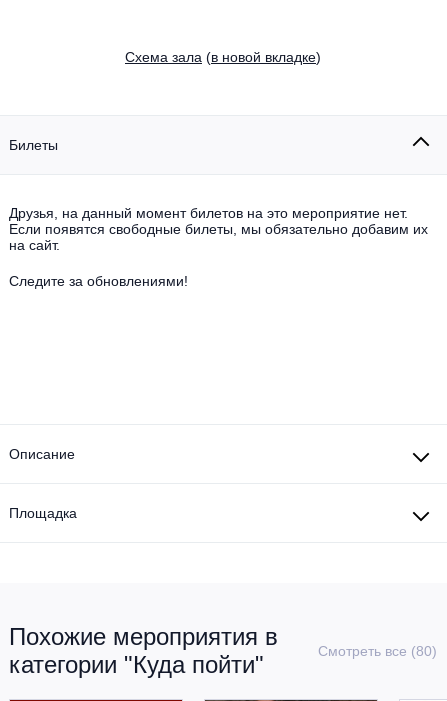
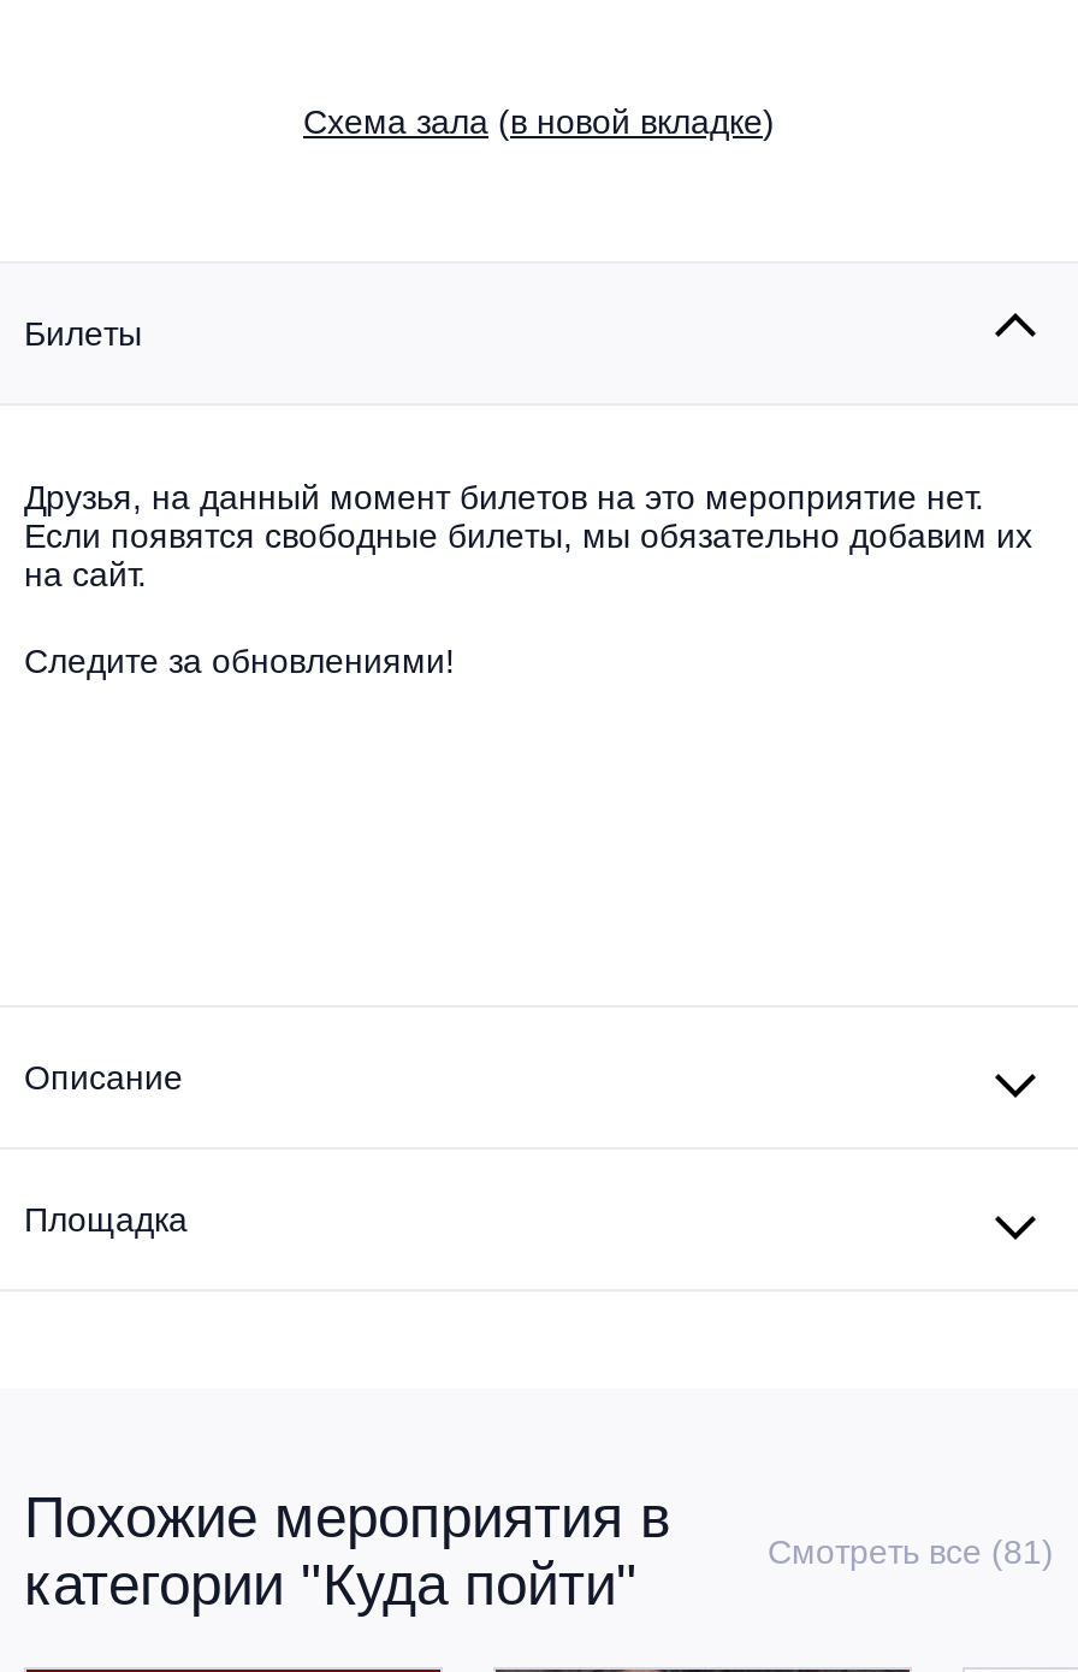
[318,643,437,659] Смотреть все (80) -> [768,1532,1054,1571] Смотреть все (81)

